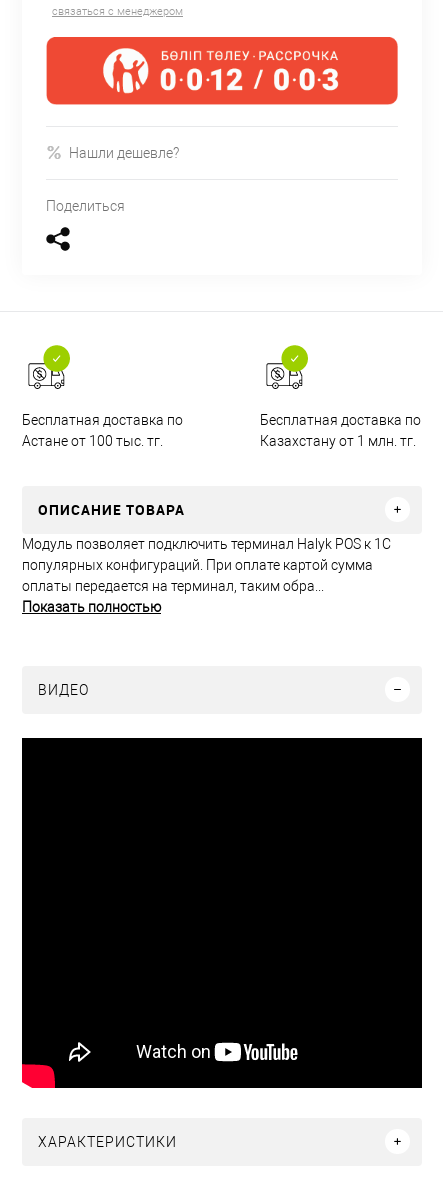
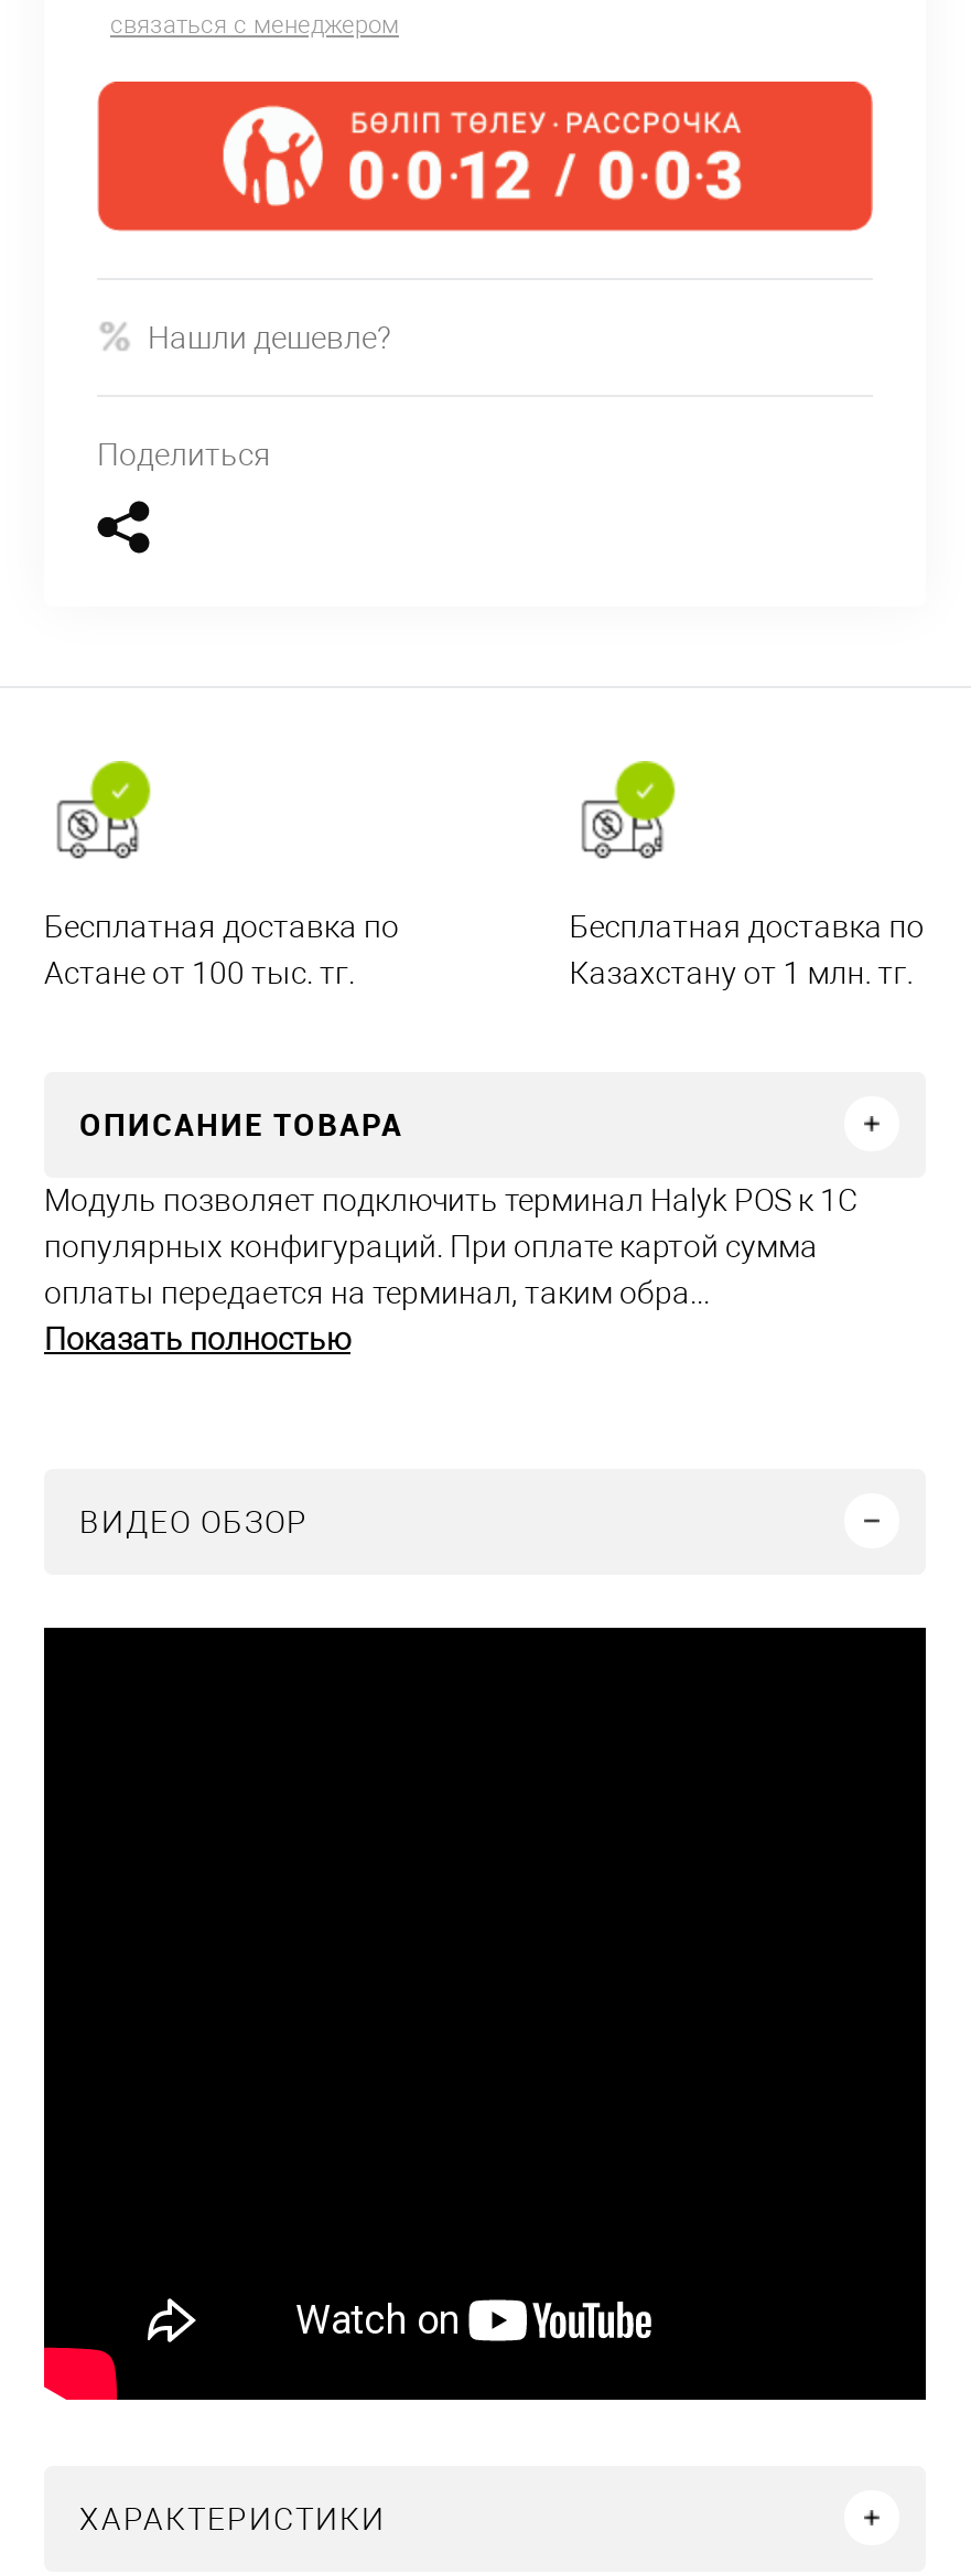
[38,682,89,698] ВИДЕО -> [79,1504,309,1539] ВИДЕО ОБЗОР

